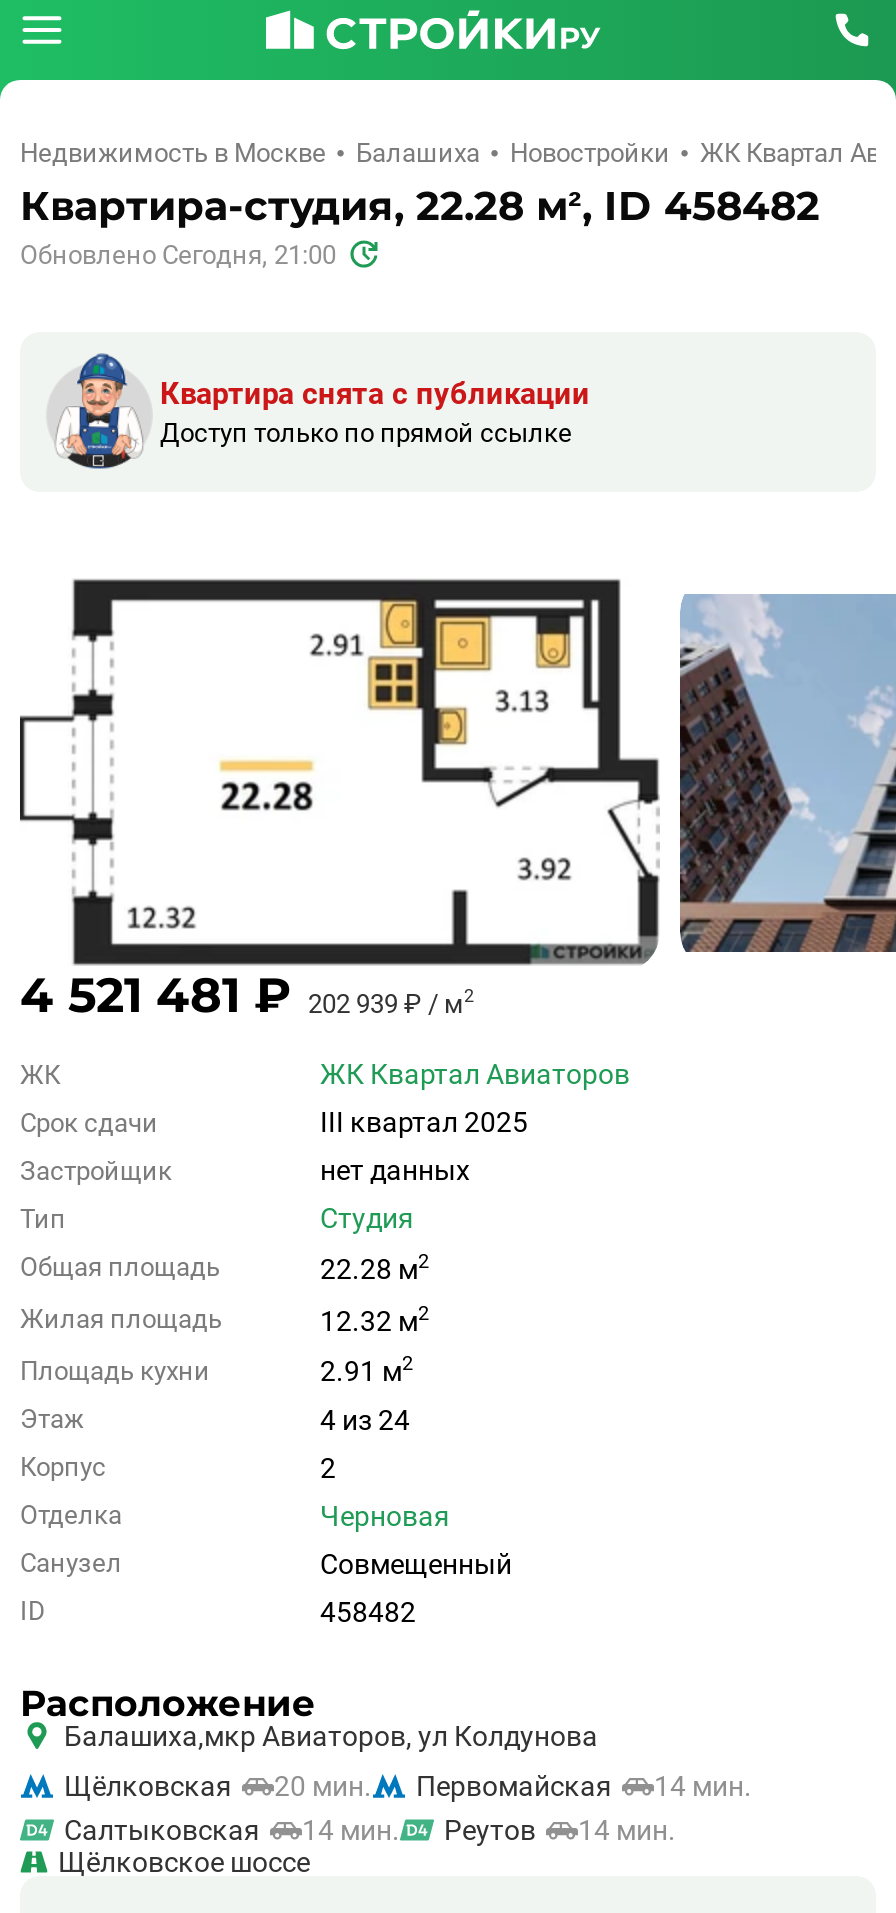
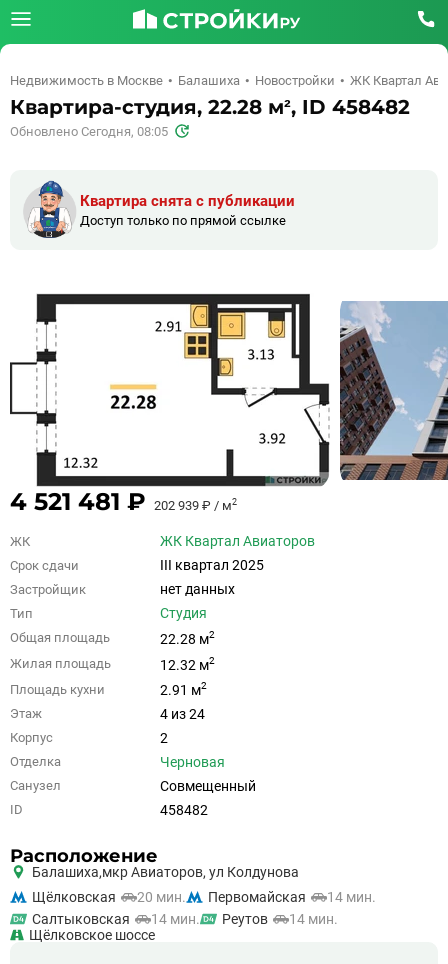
[20,239,336,269] Обновлено Сегодня, 21:00 -> [10,123,168,138] Обновлено Сегодня, 08:05

